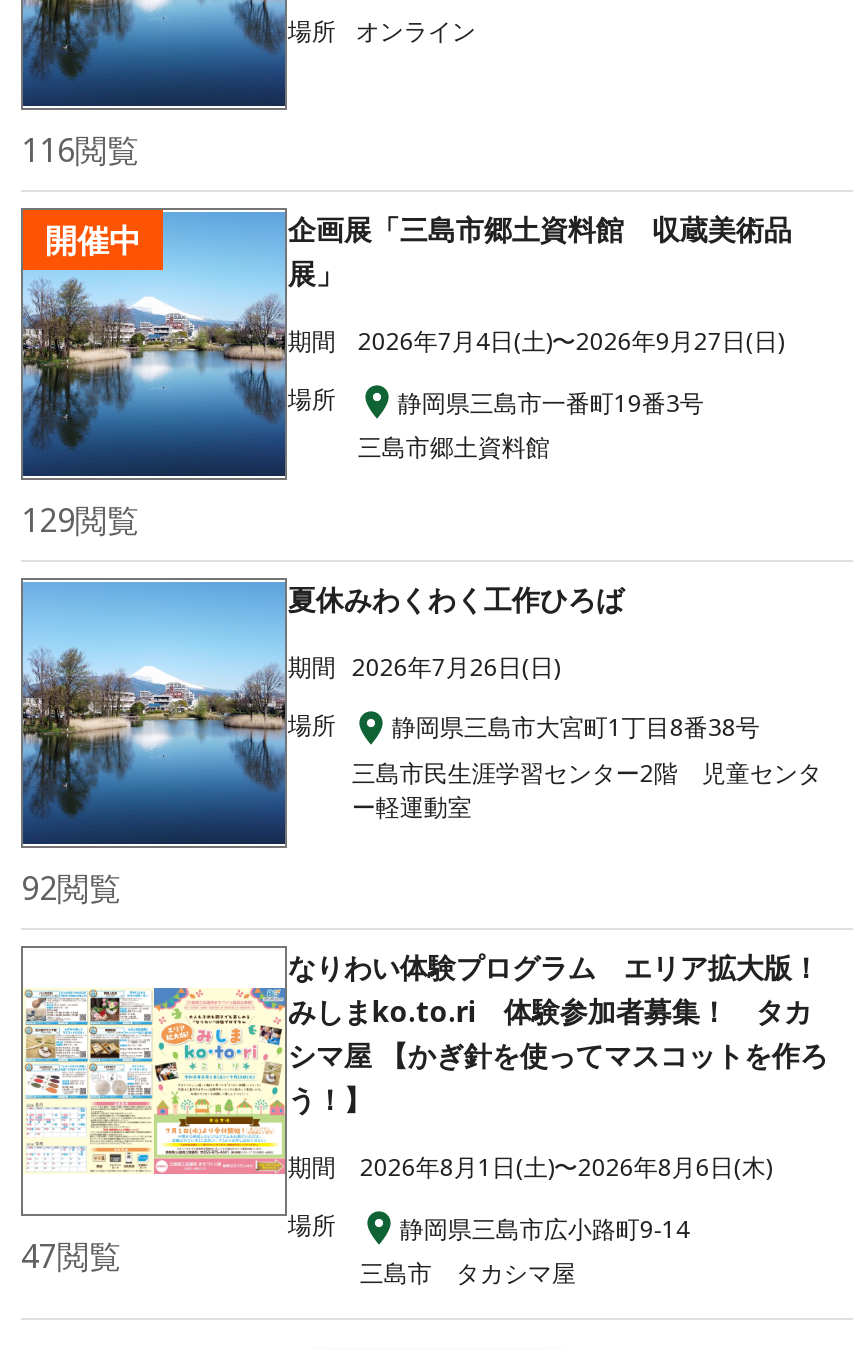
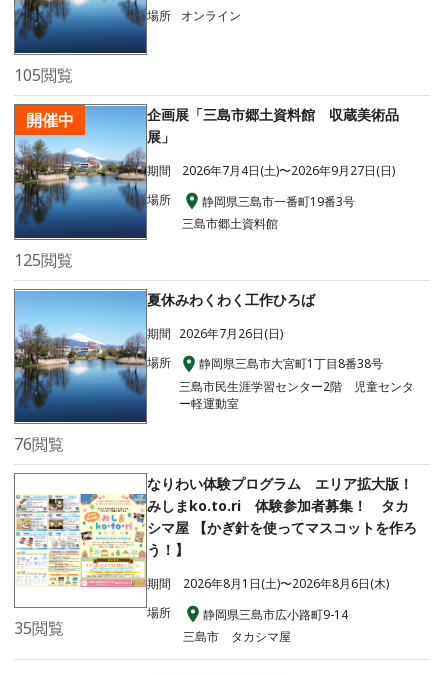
[21,129,139,173] 116閲覧 -> [14,64,73,86] 105閲覧
[21,497,139,541] 129閲覧 -> [14,249,73,271] 125閲覧
[21,866,121,910] 92閲覧 -> [14,433,64,455] 76閲覧
[21,1235,121,1279] 47閲覧 -> [14,617,64,639] 35閲覧

